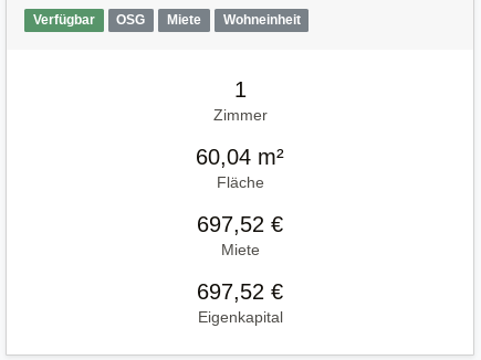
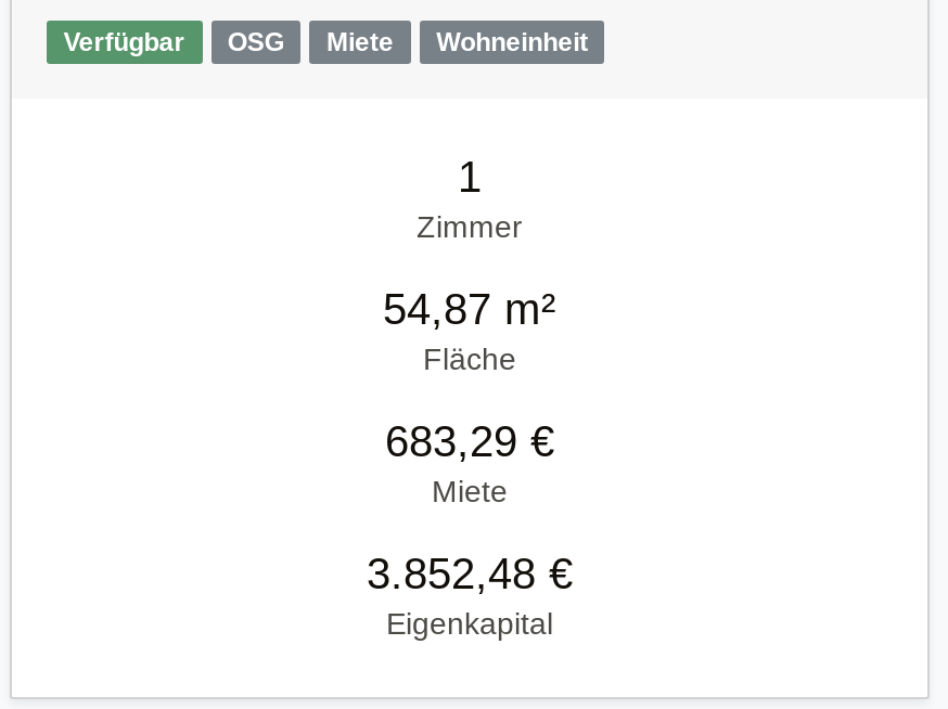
[196,144,284,169] 60,04 m² -> [383,285,556,333] 54,87 m²
[197,212,283,236] 697,52 € -> [385,418,554,465] 683,29 €
[197,279,283,303] 697,52 € -> [367,550,573,598] 3.852,48 €

